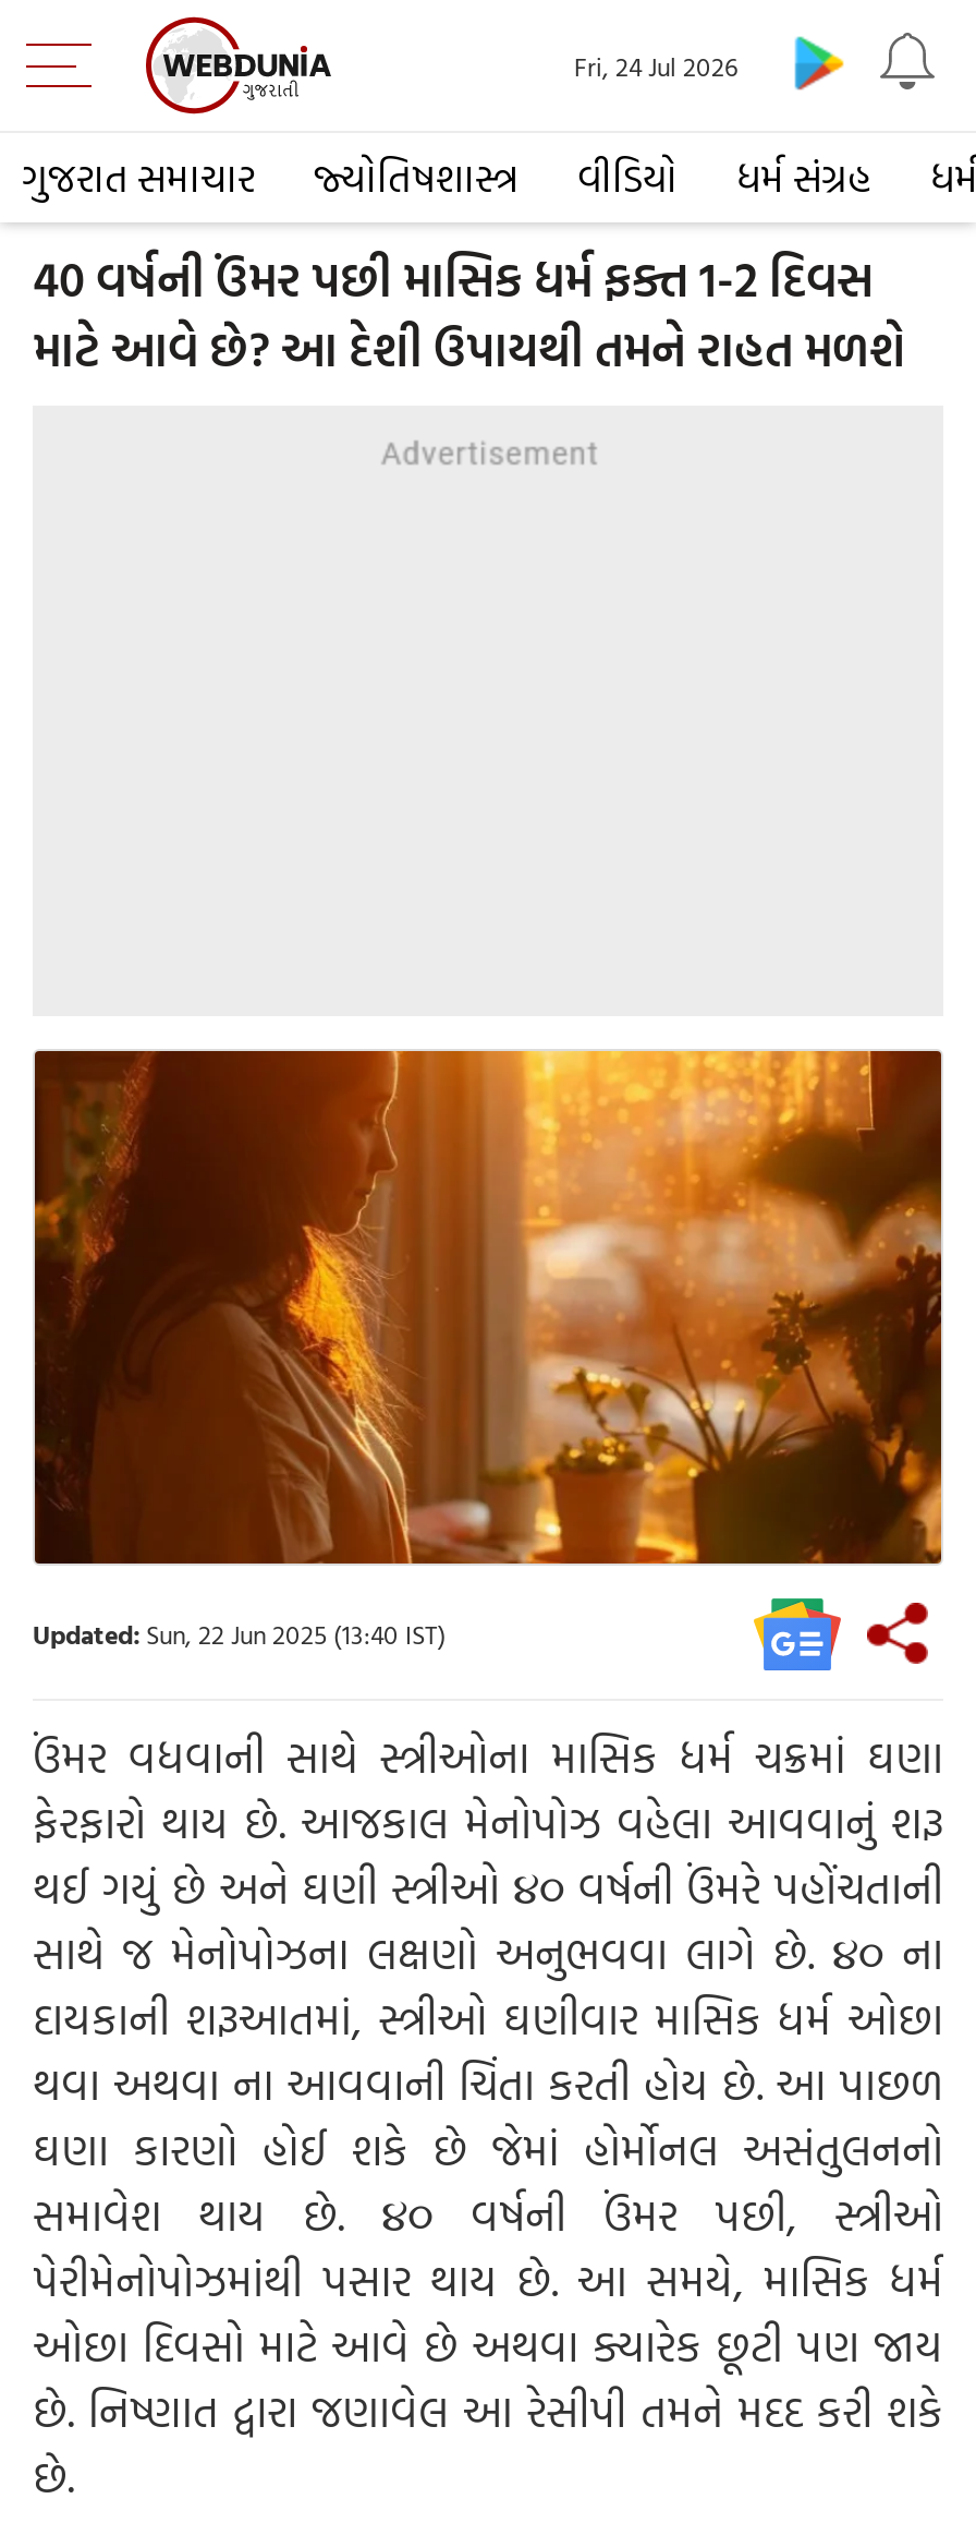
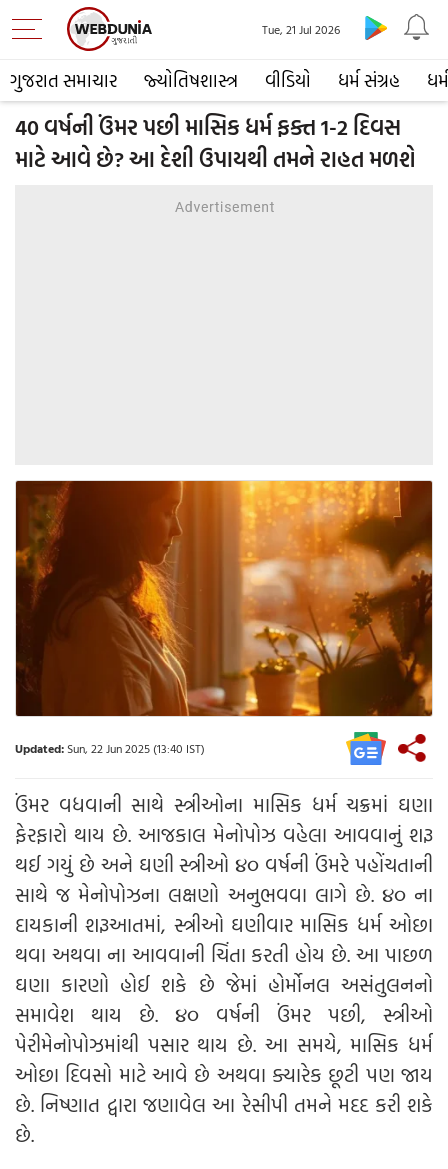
[574,46,737,85] Fri, 24 Jul 2026 -> [262,20,340,38] Tue, 21 Jul 2026

